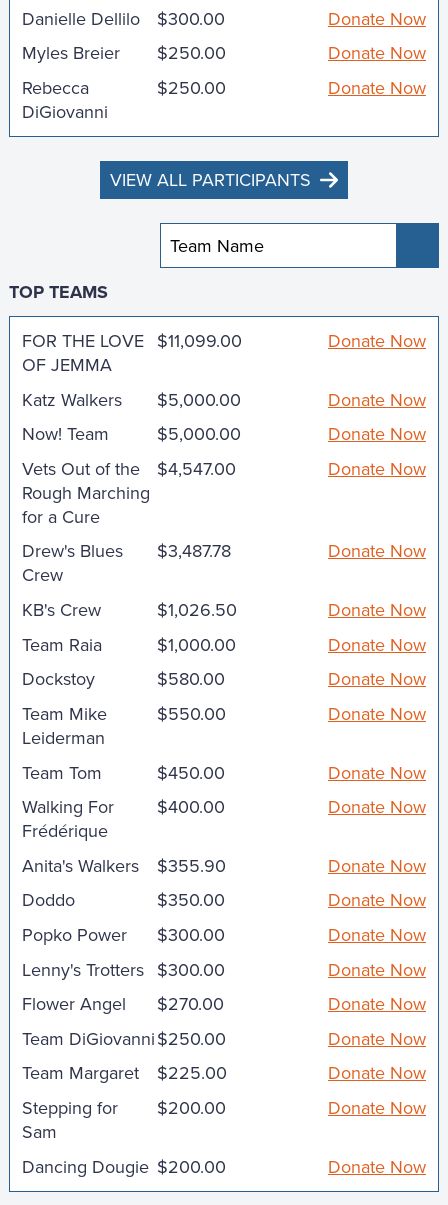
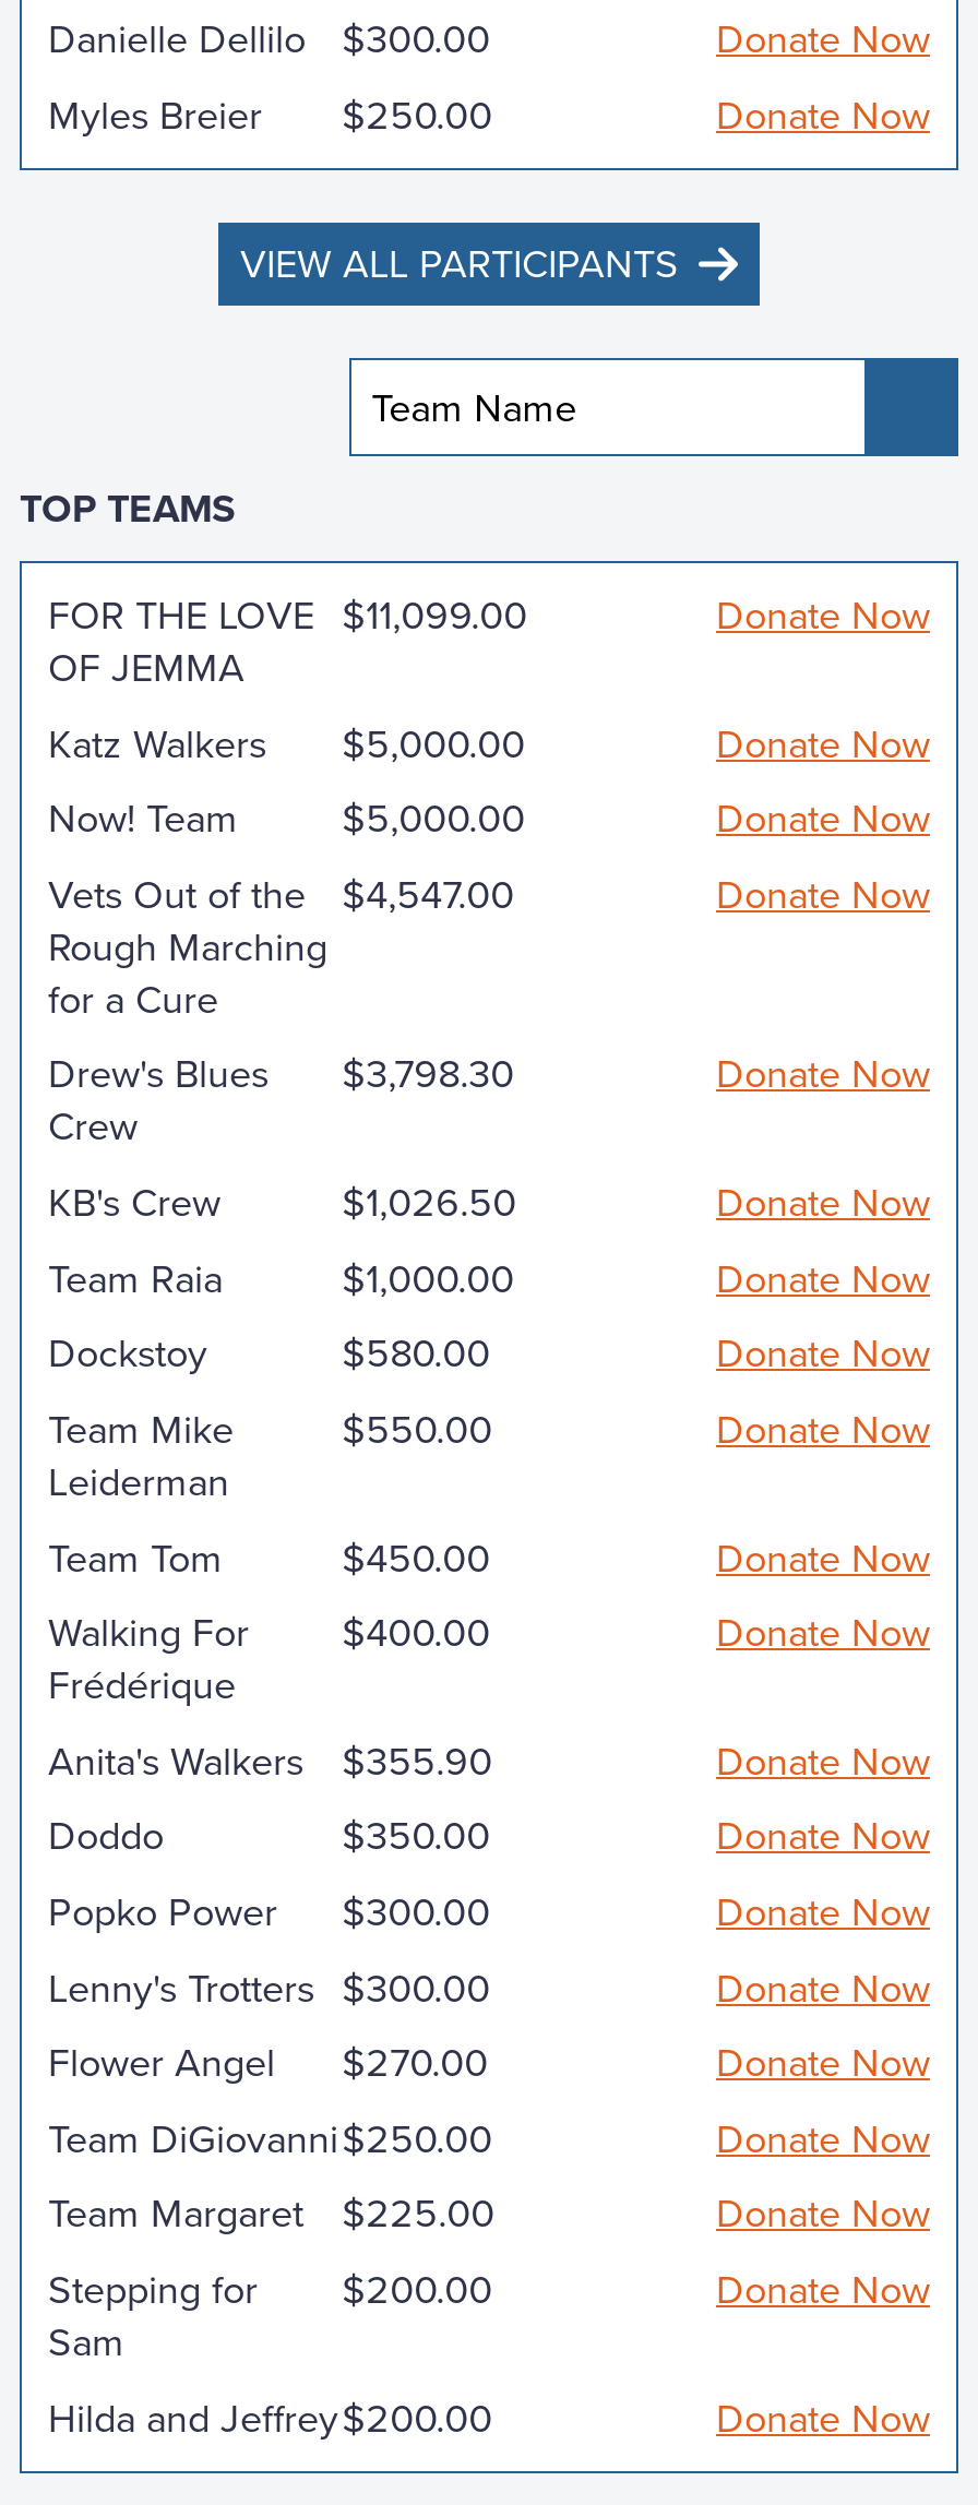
[22,75,108,124] Rebecca | DiGiovanni -> none
[157,75,426,100] $250.00 | Donate Now -> none
[22,538,231,563] Drew's Blues $3,487.78 -> [48,1046,515,1101] Drew's Blues $3,798.30
[22,1154,226,1179] Dancing Dougie $200.00 -> [48,2389,493,2444] Hilda and Jeffrey $200.00

